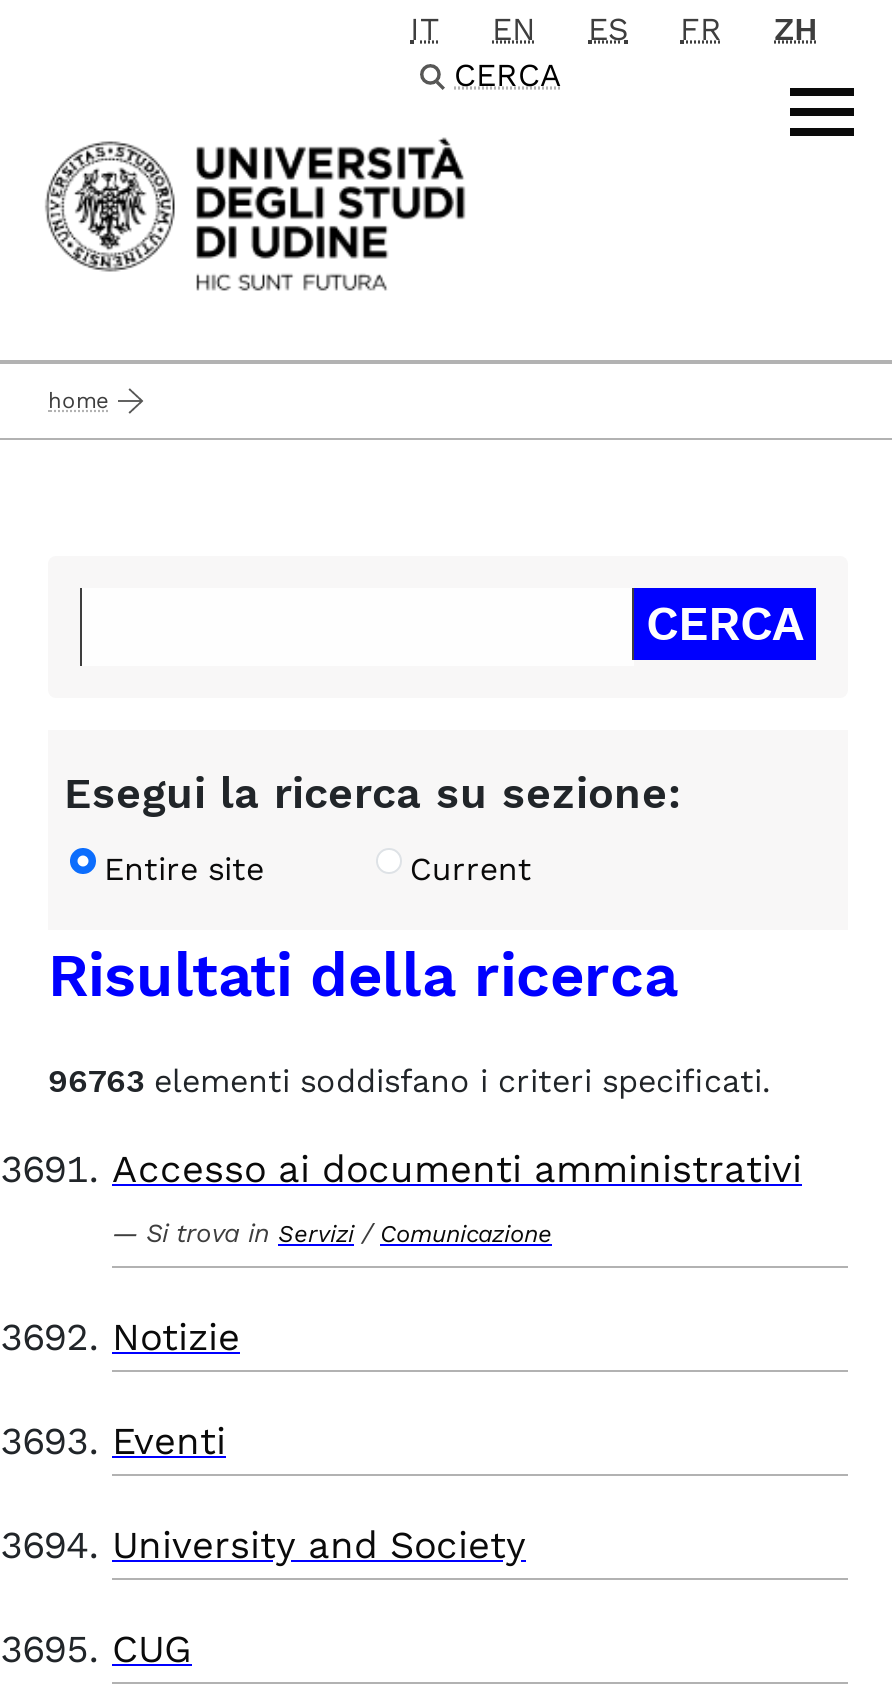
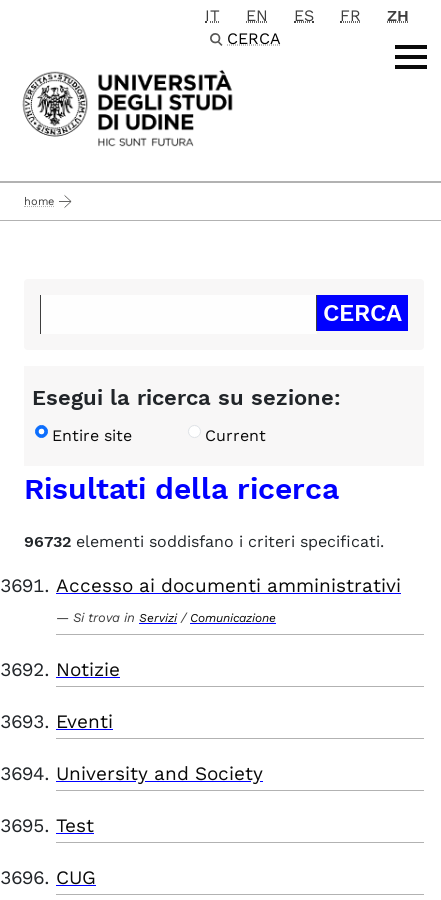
[48,1062,770,1100] 96763 elementi soddisfano i criteri specificati. -> [24,532,384,551] 96732 elementi soddisfano i criteri specificati.
none -> [56,814,94,837] Test

